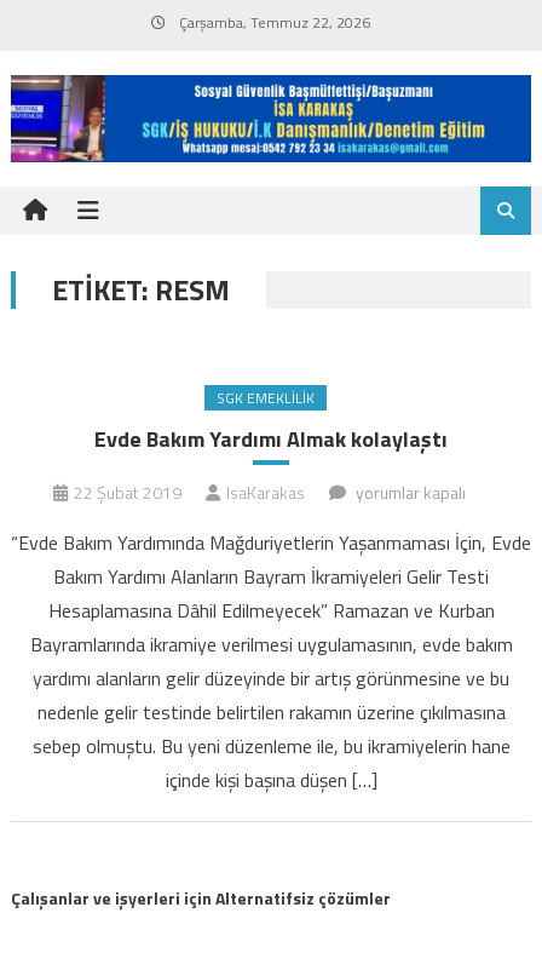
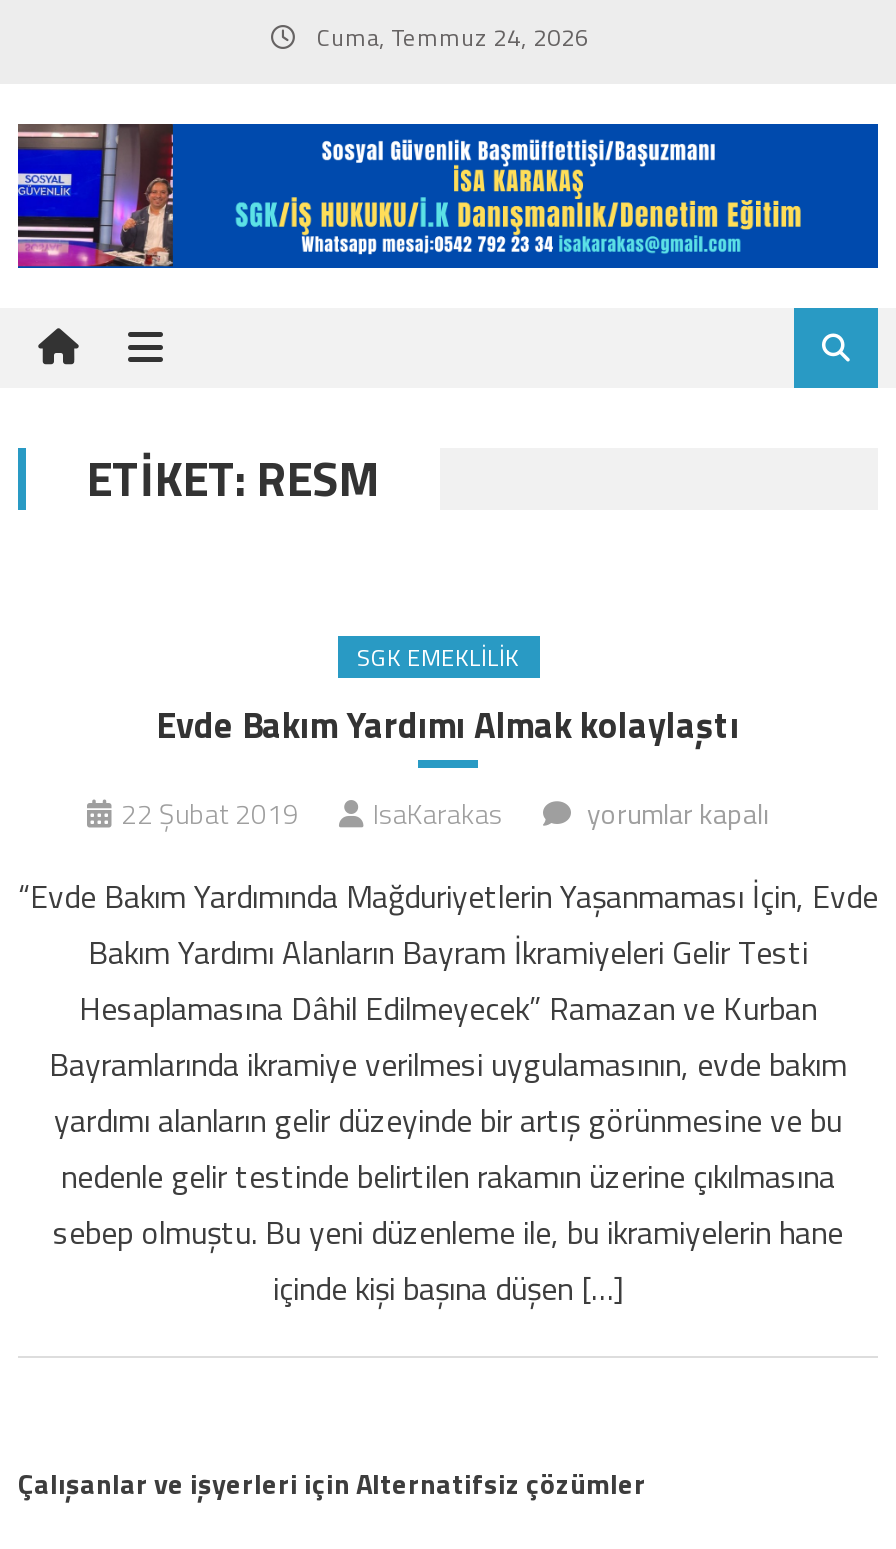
[175,11,370,34] Çarşamba, Temmuz 22, 2026 -> [311,18,589,56] Cuma, Temmuz 24, 2026

